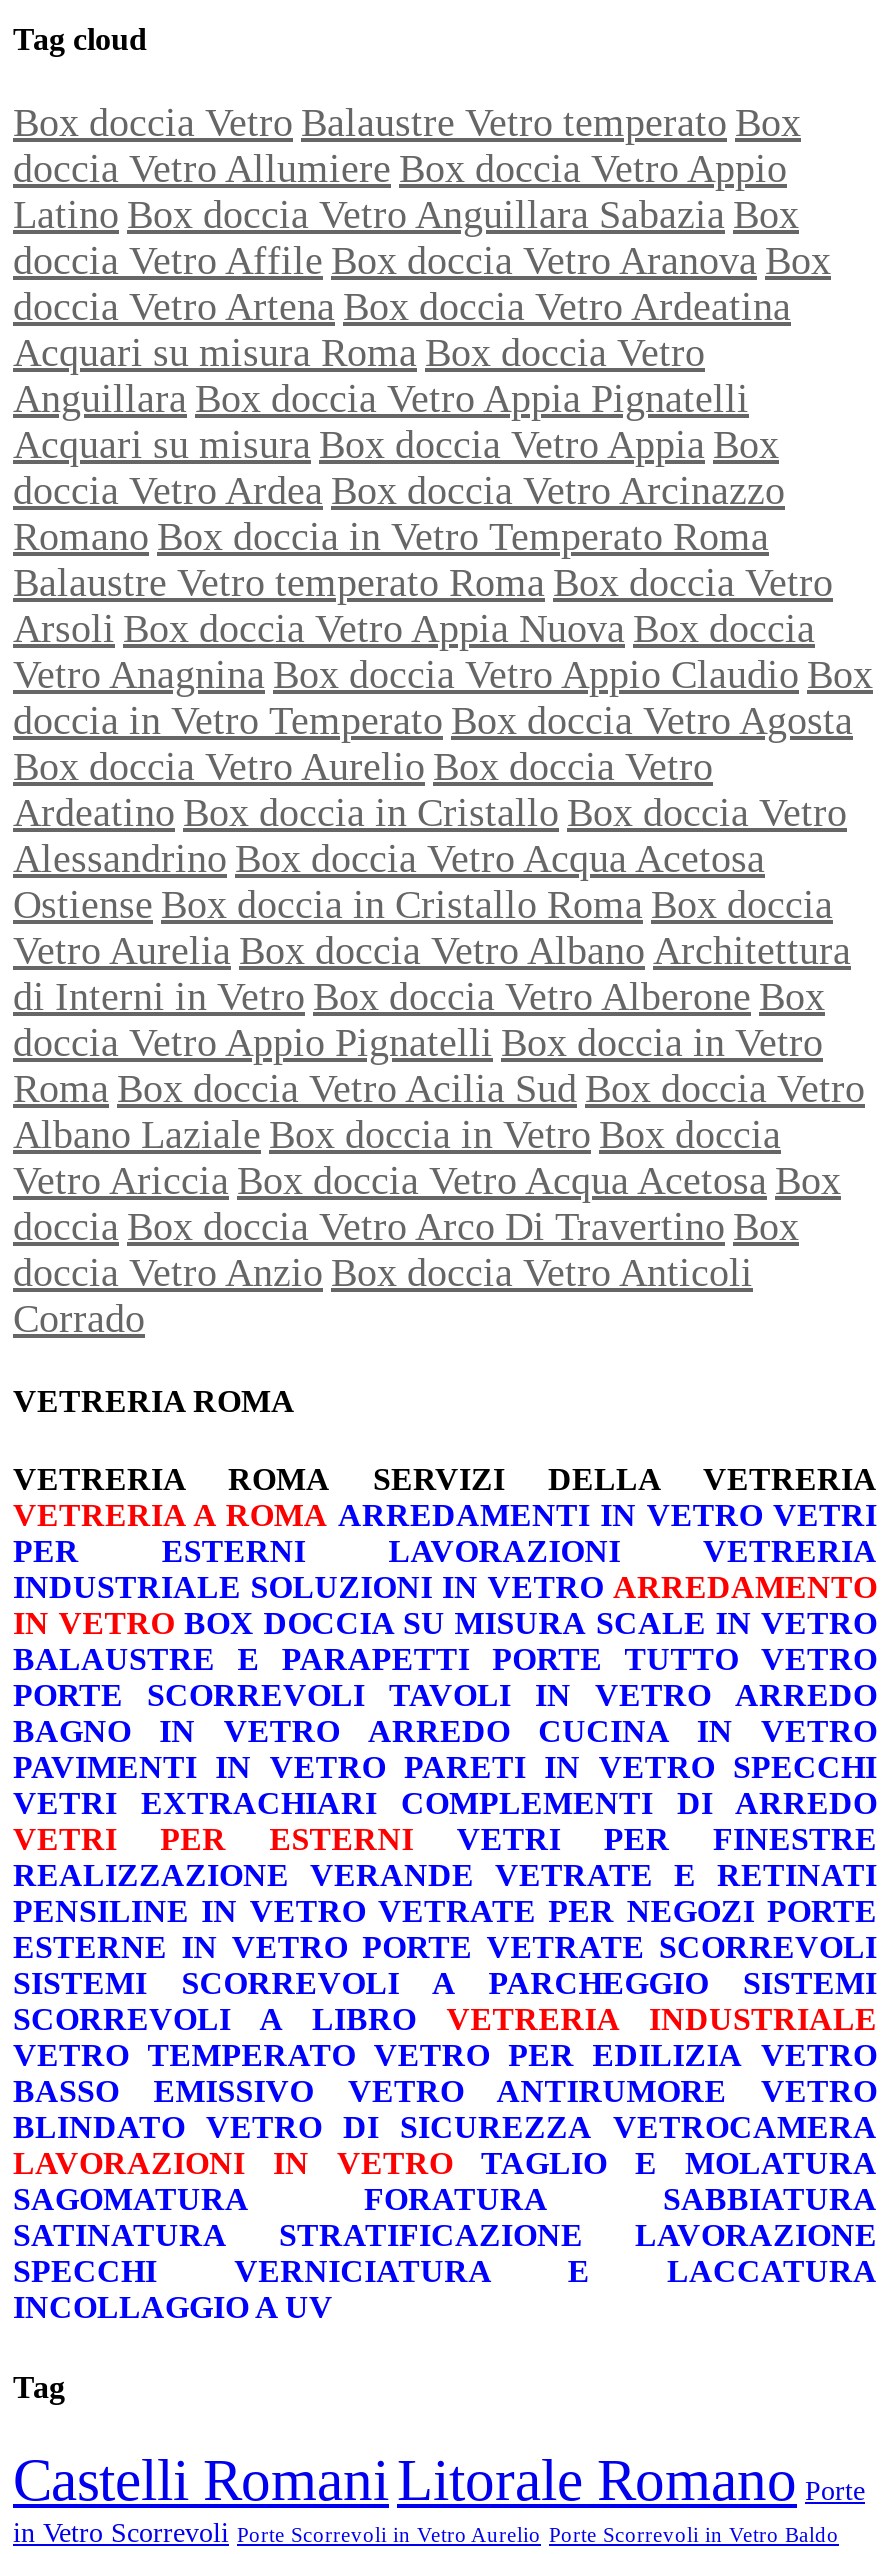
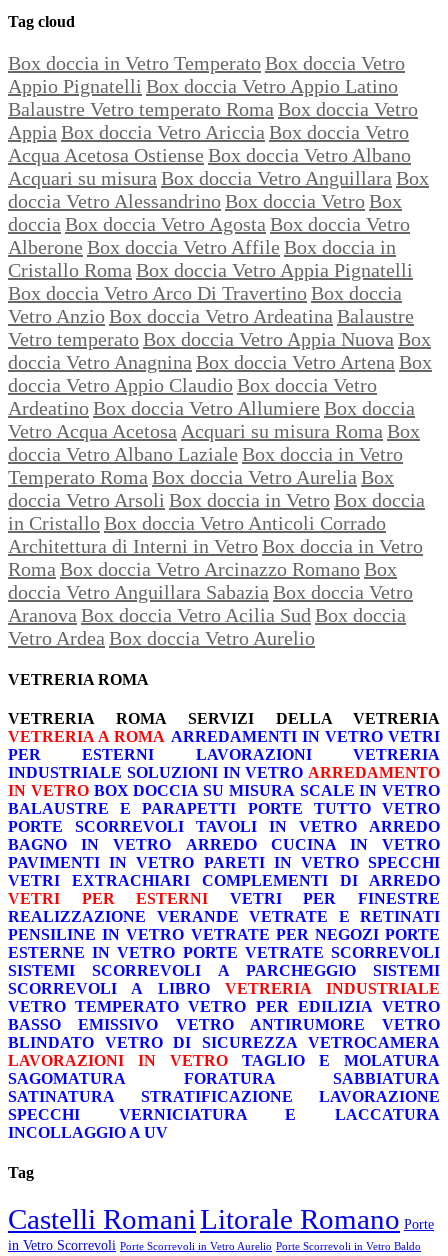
[13,100,831,558] Box doccia Vetro Balaustre Vetro temperato Box | doccia Vetro Allumiere Box doccia Vetro Appio | Latino Box doccia Vetro Anguillara Sabazia Box | doccia Vetro Affile Box doccia Vetro Aranova Box | doccia Vetro Artena Box doccia Vetro Ardeatina | Acquari su misura Roma Box doccia Vetro | Anguillara Box doccia Vetro Appia Pignatelli | Acquari su misura Box doccia Vetro Appia Box | doccia Vetro Ardea Box doccia Vetro Arcinazzo | Romano Box doccia in Vetro Temperato Roma -> [8,52,405,97] Box doccia in Vetro Temperato Box doccia Vetro | Appio Pignatelli Box doccia Vetro Appio Latino
moved [13,560,833,604] -> [8,98,418,120]: Balaustre Vetro temperato Roma Box doccia Vetro
[13,606,873,1340] Arsoli Box doccia Vetro Appia Nuova Box doccia | Vetro Anagnina Box doccia Vetro Appio Claudio Box | doccia in Vetro Temperato Box doccia Vetro Agosta | Box doccia Vetro Aurelio Box doccia Vetro | Ardeatino Box doccia in Cristallo Box doccia Vetro | Alessandrino Box doccia Vetro Acqua Acetosa | Ostiense Box doccia in Cristallo Roma Box doccia | Vetro Aurelia Box doccia Vetro Albano Architettura | di Interni in Vetro Box doccia Vetro Alberone Box | doccia Vetro Appio Pignatelli Box doccia in Vetro | Roma Box doccia Vetro Acilia Sud Box doccia Vetro | Albano Laziale Box doccia in Vetro Box doccia | Vetro Ariccia Box doccia Vetro Acqua Acetosa Box | doccia Box doccia Vetro Arco Di Travertino Box | doccia Vetro Anzio Box doccia Vetro Anticoli | Corrado -> [8,121,432,649] Appia Box doccia Vetro Ariccia Box doccia Vetro | Acqua Acetosa Ostiense Box doccia Vetro Albano | Acquari su misura Box doccia Vetro Anguillara Box | doccia Vetro Alessandrino Box doccia Vetro Box | doccia Box doccia Vetro Agosta Box doccia Vetro | Alberone Box doccia Vetro Affile Box doccia in | Cristallo Roma Box doccia Vetro Appia Pignatelli | Box doccia Vetro Arco Di Travertino Box doccia | Vetro Anzio Box doccia Vetro Ardeatina Balaustre | Vetro temperato Box doccia Vetro Appia Nuova Box | doccia Vetro Anagnina Box doccia Vetro Artena Box | doccia Vetro Appio Claudio Box doccia Vetro | Ardeatino Box doccia Vetro Allumiere Box doccia | Vetro Acqua Acetosa Acquari su misura Roma Box | doccia Vetro Albano Laziale Box doccia in Vetro | Temperato Roma Box doccia Vetro Aurelia Box | doccia Vetro Arsoli Box doccia in Vetro Box doccia | in Cristallo Box doccia Vetro Anticoli Corrado | Architettura di Interni in Vetro Box doccia in Vetro | Roma Box doccia Vetro Arcinazzo Romano Box | doccia Vetro Anguillara Sabazia Box doccia Vetro | Aranova Box doccia Vetro Acilia Sud Box doccia | Vetro Ardea Box doccia Vetro Aurelio

